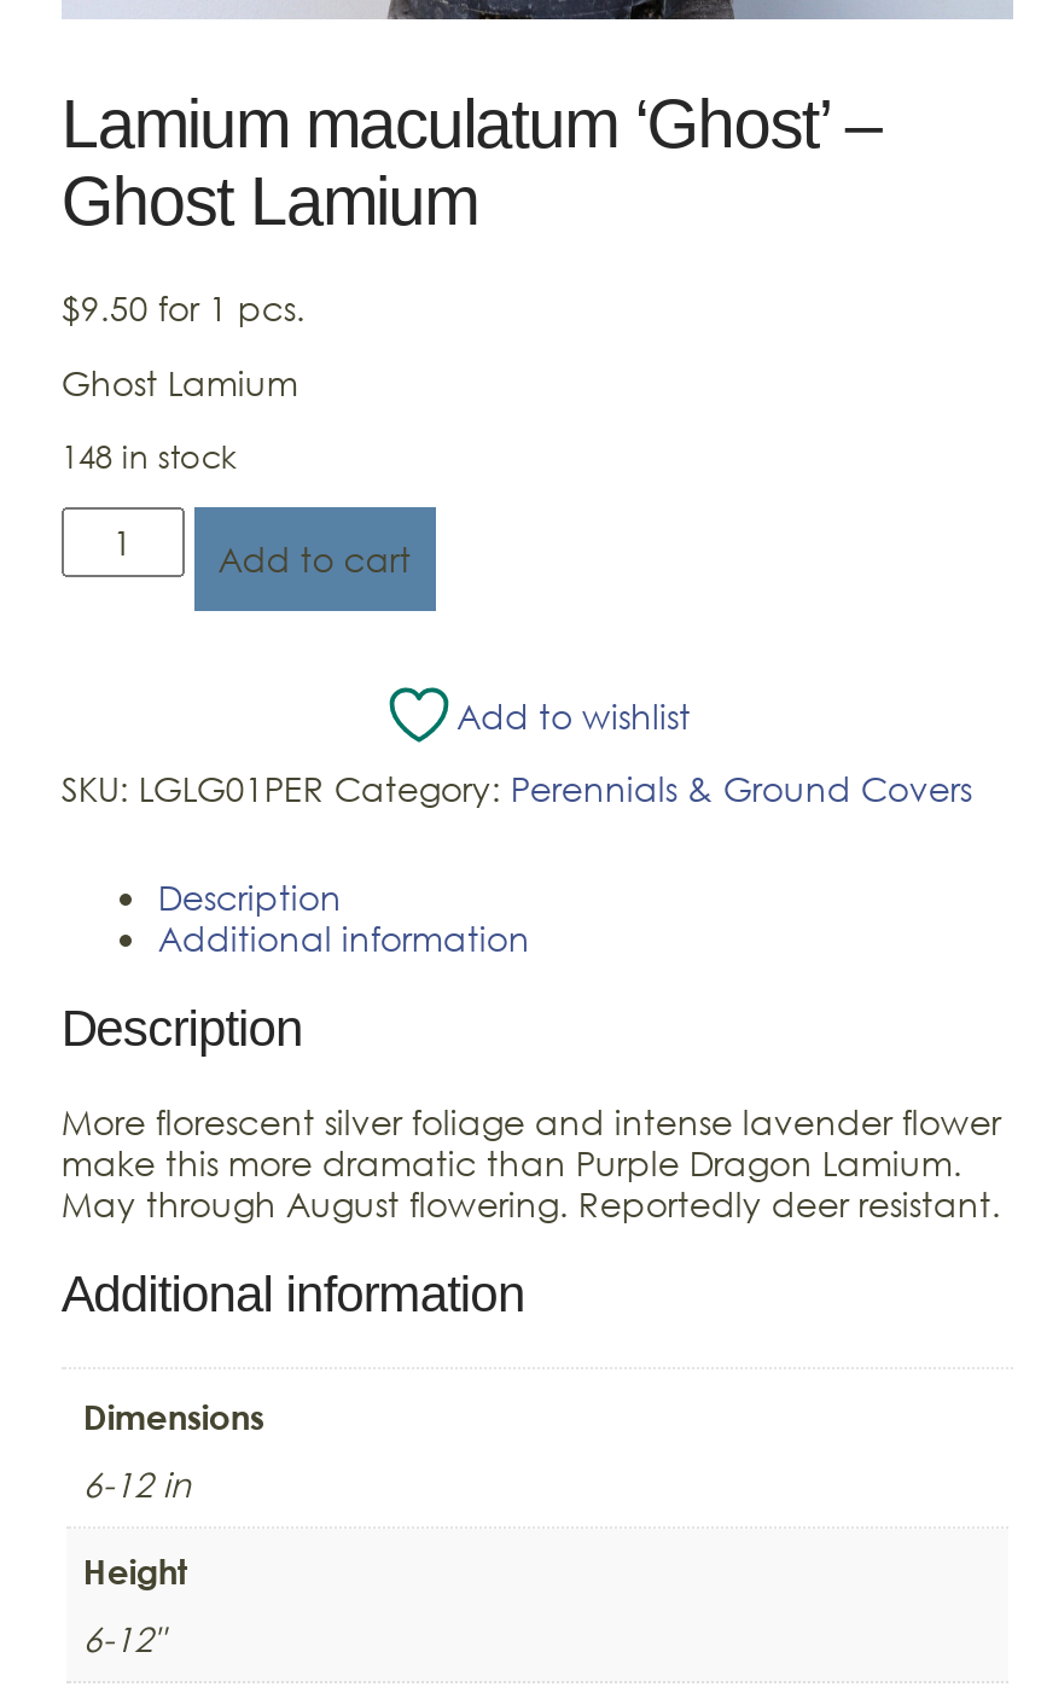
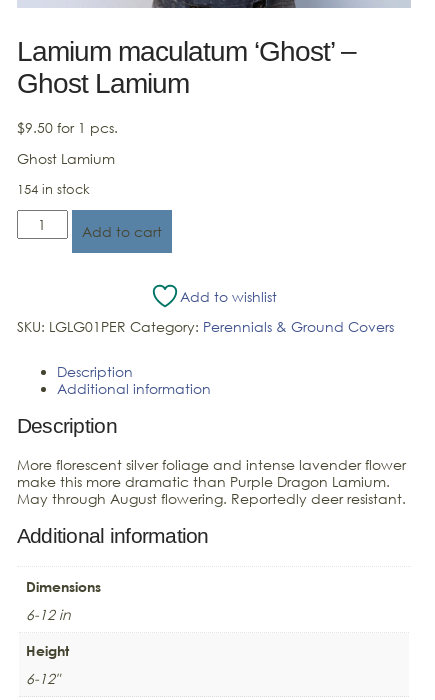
[61,438,238,476] 148 in stock -> [17,181,90,197] 154 in stock

